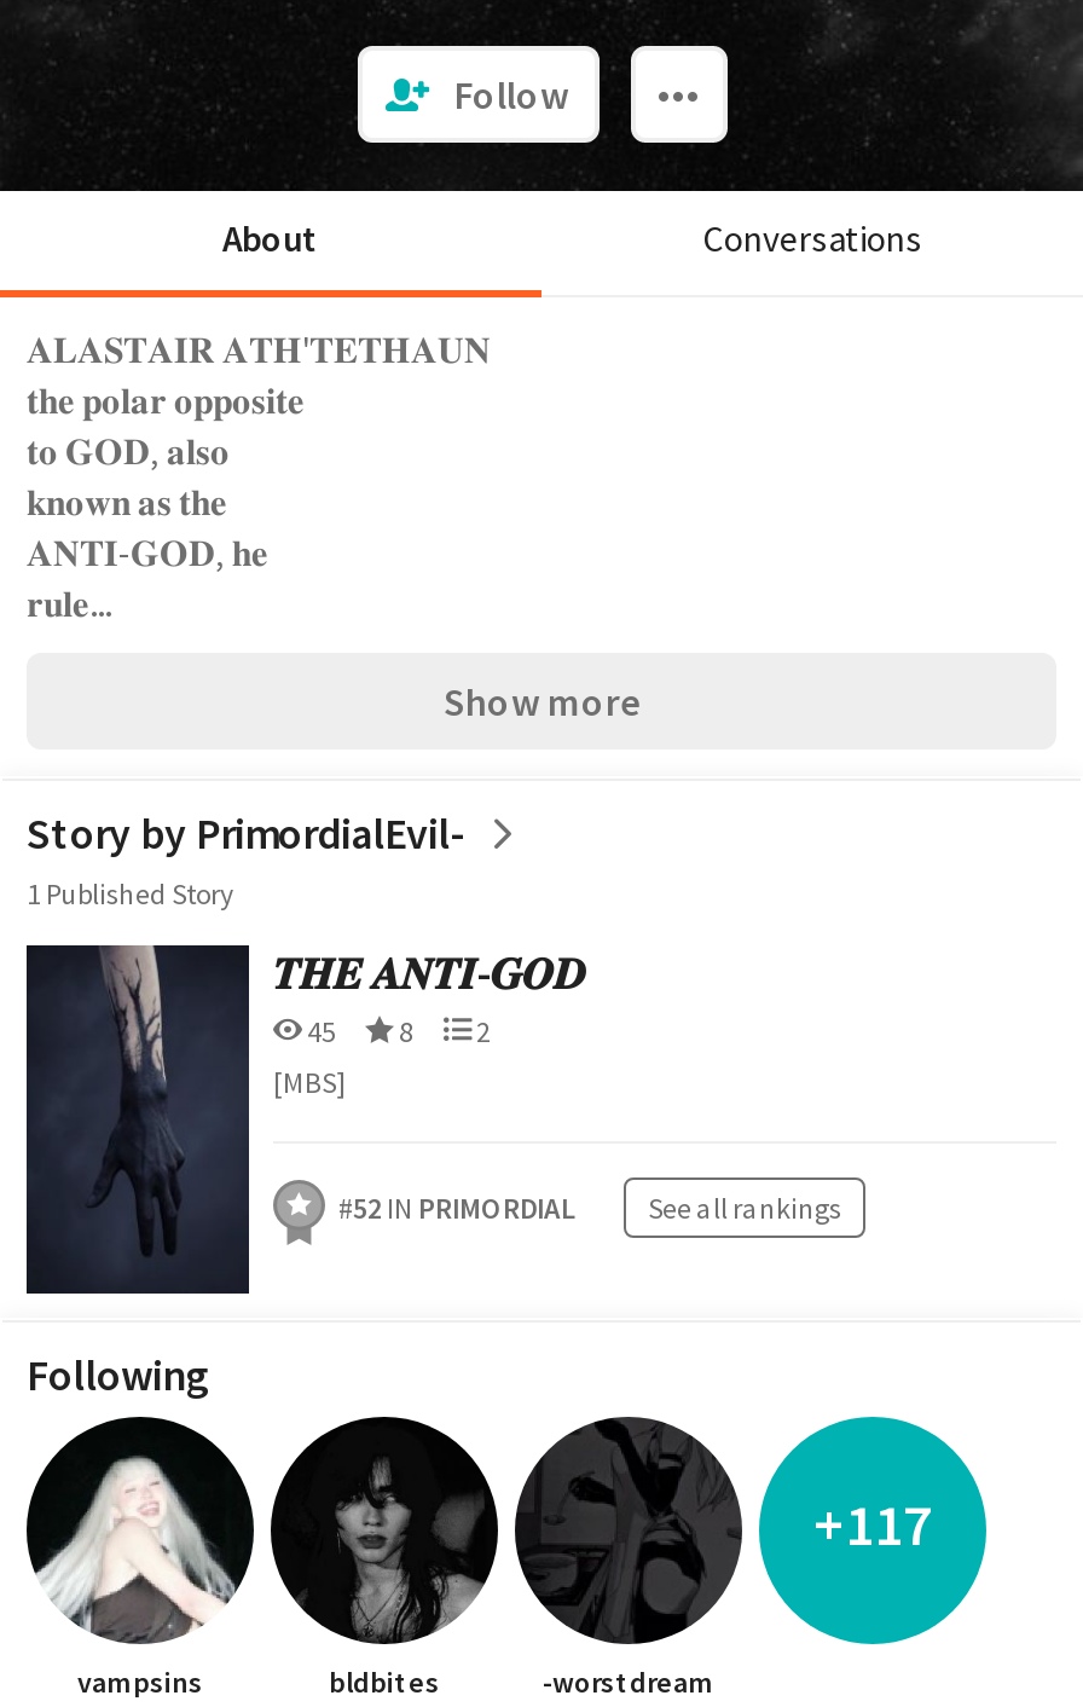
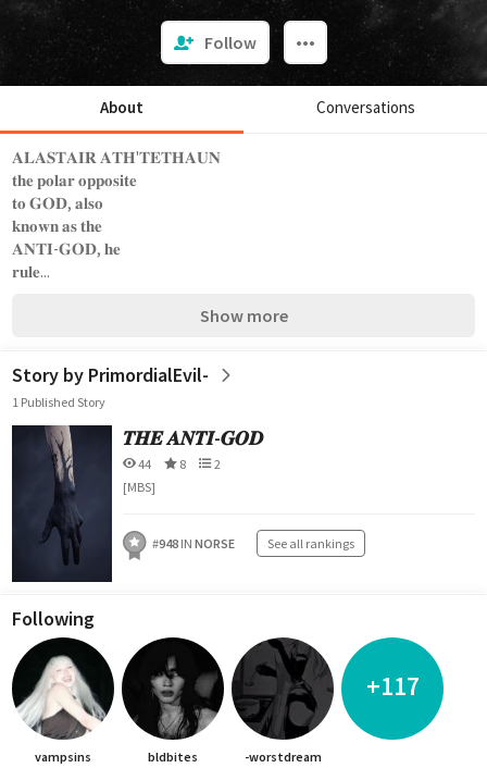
[302,1013,491,1049] 45 8 2 -> [136,456,221,472] 44 8 2
[338,1190,575,1226] #52 IN PRIMORDIAL -> [152,535,235,552] #948 IN NORSE

